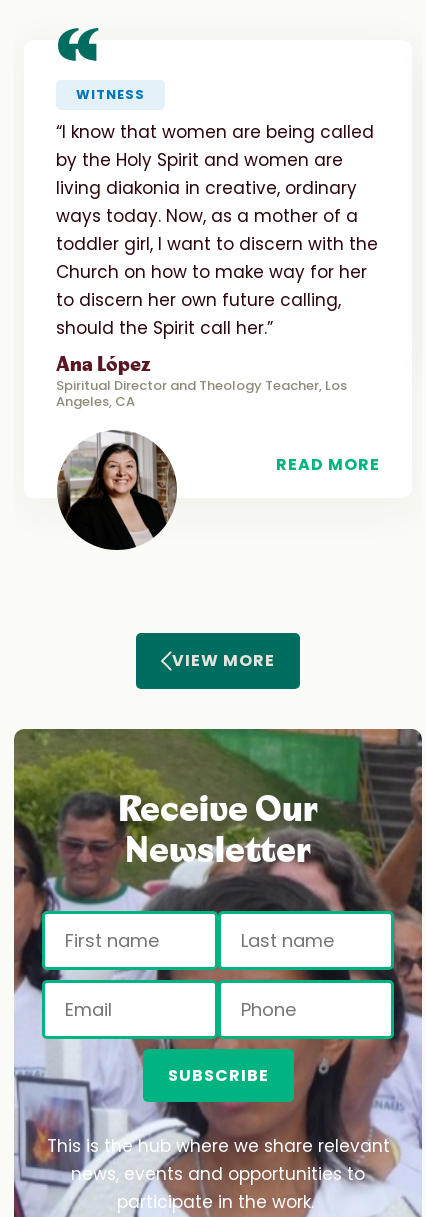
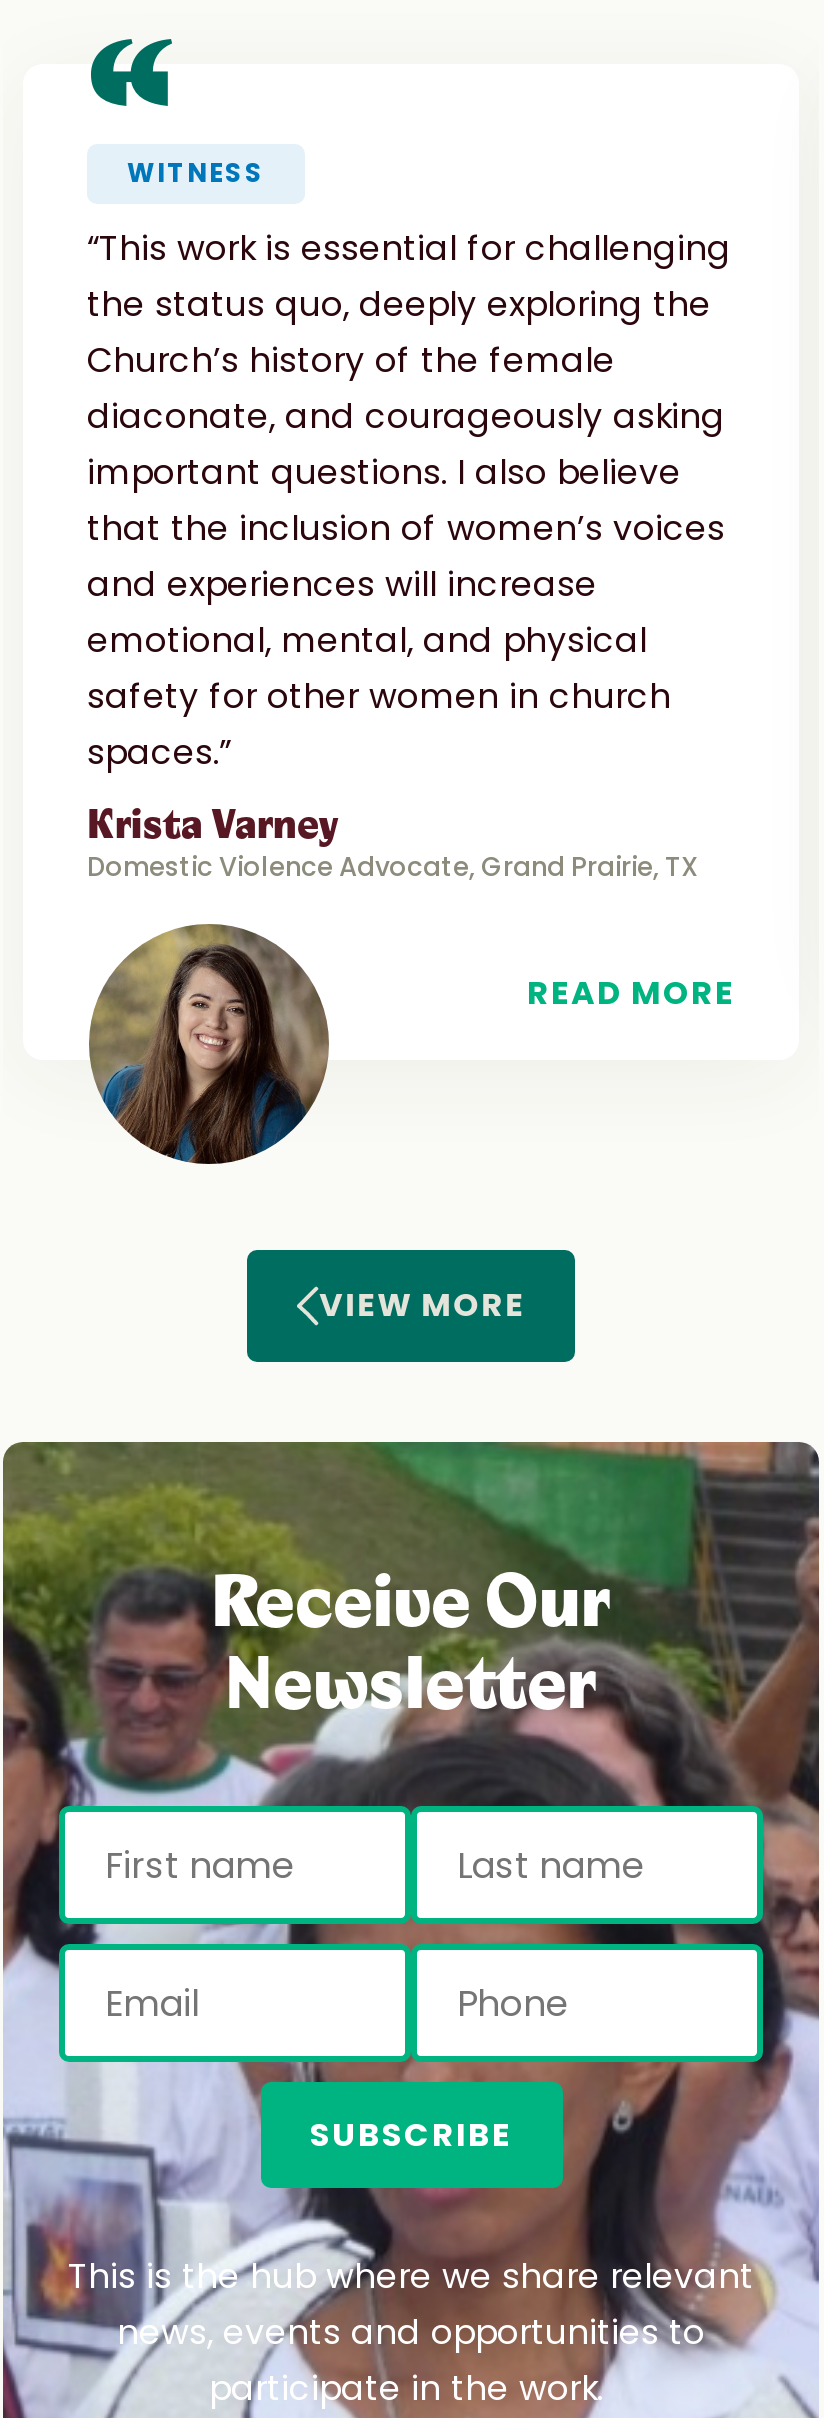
[56,119,378,339] “I know that women are being called | by the Holy Spirit and women are | living diakonia in creative, ordinary | ways today. Now, as a mother of a | toddler girl, I want to discern with the | Church on how to make way for her | to discern her own future calling, | should the Spirit call her.” -> [87,223,731,775] “This work is essential for challenging | the status quo, deeply exploring the | Church’s history of the female | diaconate, and courageously asking | important questions. I also believe | that the inclusion of women’s voices | and experiences will increase | emotional, mental, and physical | safety for other women in church | spaces.”
[56,352,347,410] Ana López | Spiritual Director and Theology Teacher, Los | Angeles, CA -> [87,801,699,885] Krista Varney | Domestic Violence Advocate, Grand Prairie, TX
[59,458,174,549] [image] -> [95,926,319,1164] [image]
moved [276,452,380,475] -> [527,969,735,1015]: READ MORE

